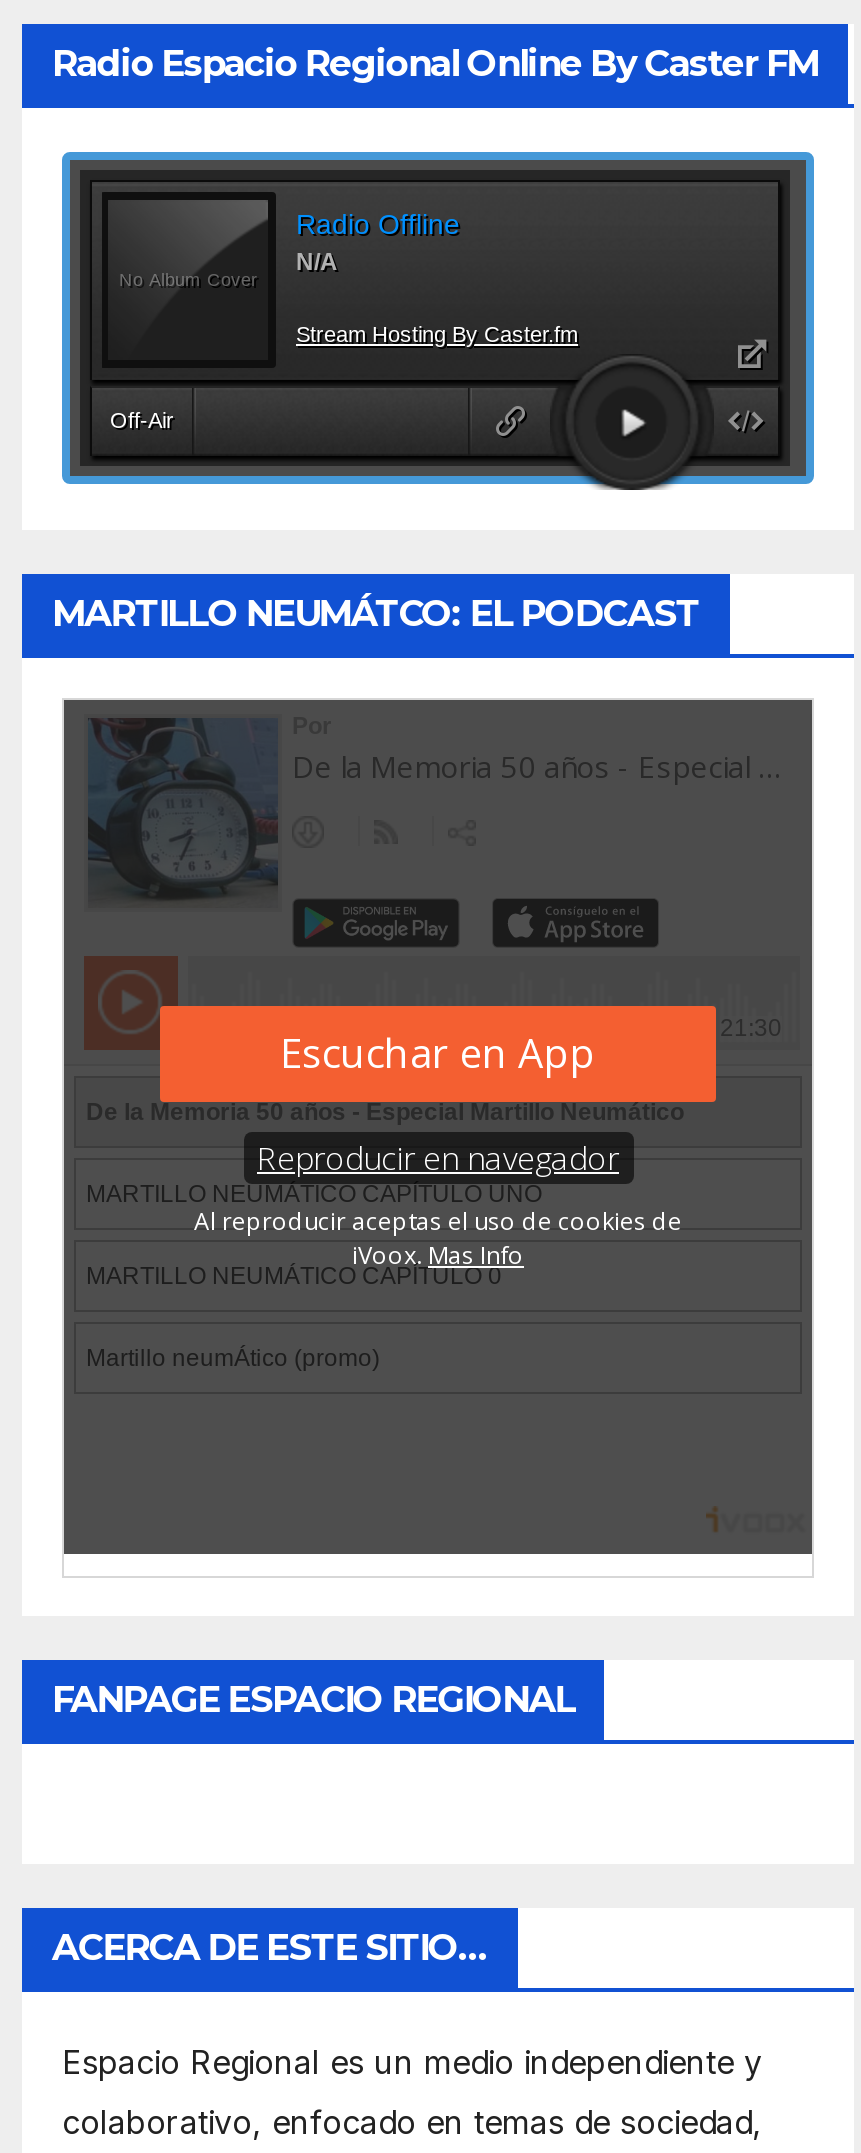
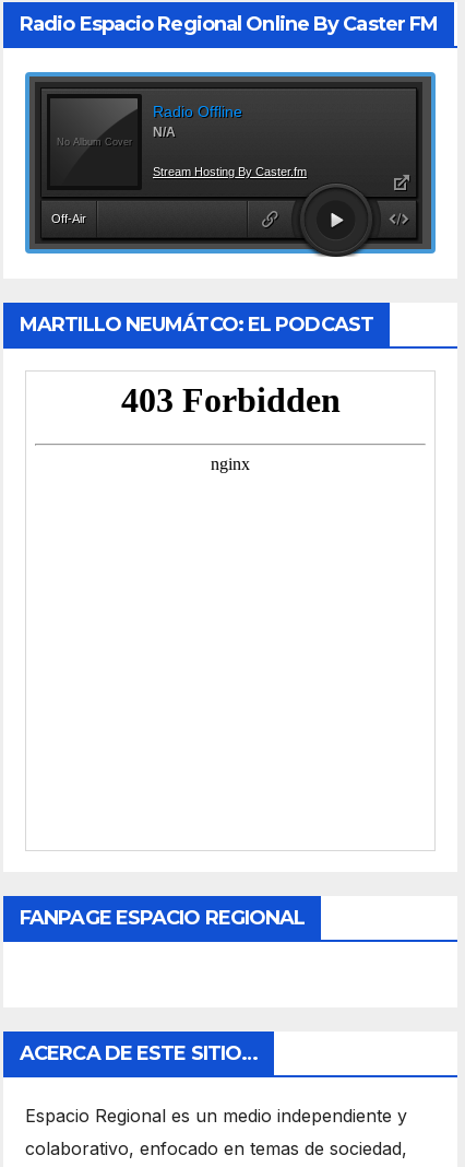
[62,698,814,1556] [image] -> none

